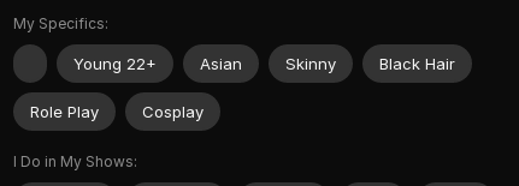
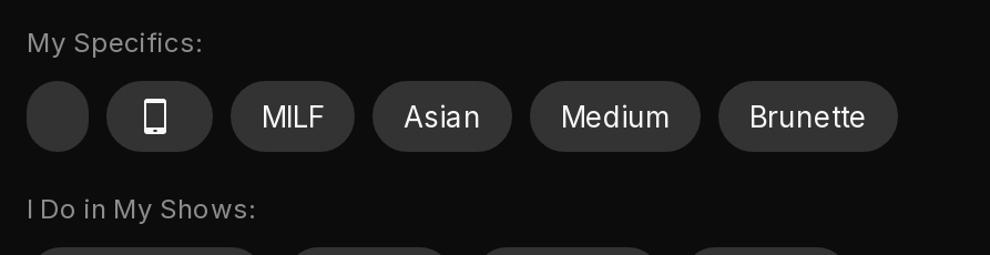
[30,53,455,121] Skinny | Black Hair | Role Play | Cosplay -> [561,99,867,134] Medium | Brunette
[73,53,157,73] Young 22+ -> [262,99,324,134] MILF

